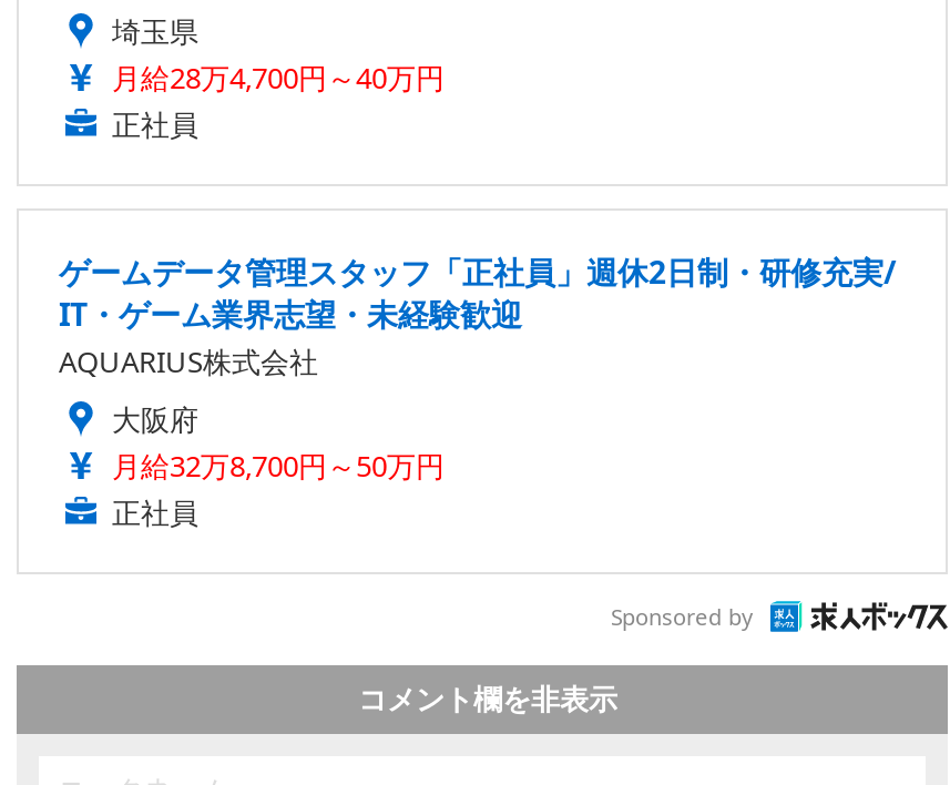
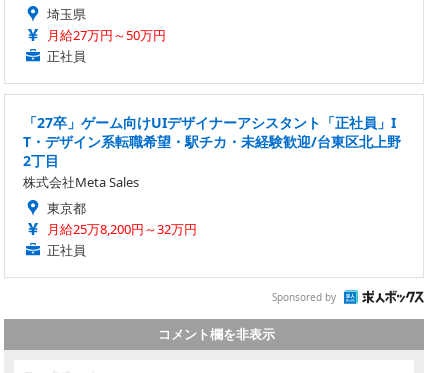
[112,57,445,97] 月給28万4,700円～40万円 -> [47,26,166,44] 月給27万円～50万円
[59,250,897,485] ゲームデータ管理スタッフ「正社員」週休2日制・研修充実/ | IT・ゲーム業界志望・未経験歓迎 | AQUARIUS株式会社 | 大阪府 | 月給32万8,700円～50万円 -> [23,113,401,238] 「27卒」ゲーム向けUIデザイナーアシスタント「正社員」I | T・デザイン系転職希望・駅チカ・未経験歓迎/台東区北上野 | 2丁目 | 株式会社Meta Sales | 東京都 | 月給25万8,200円～32万円

